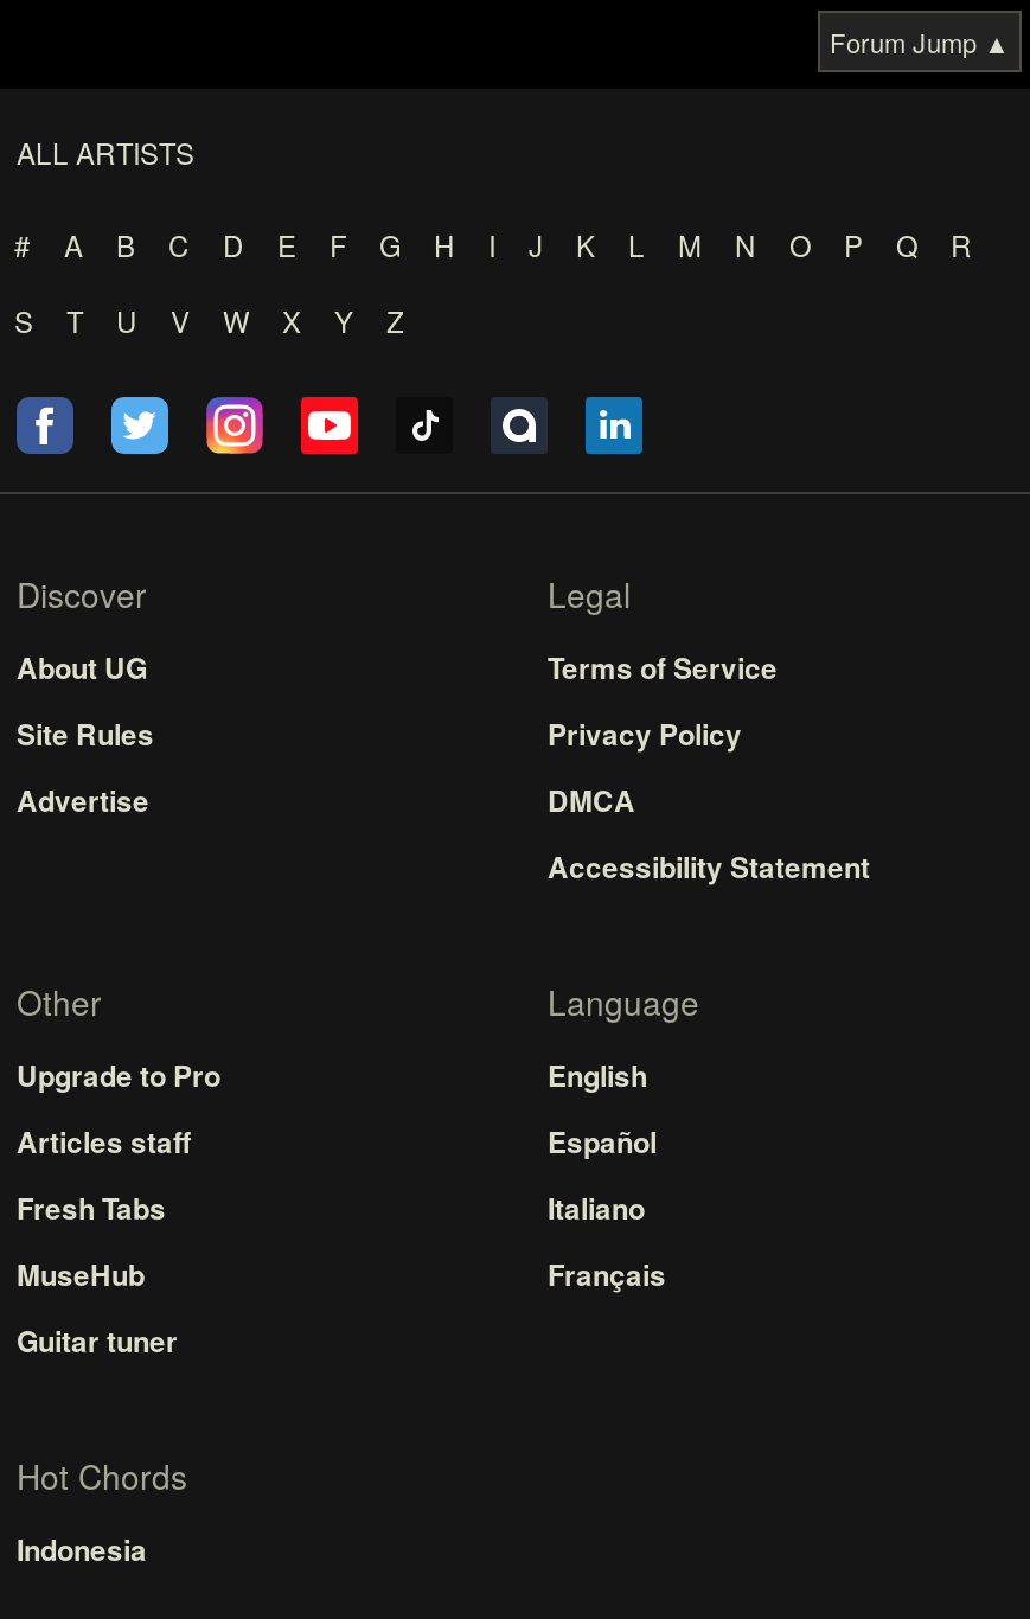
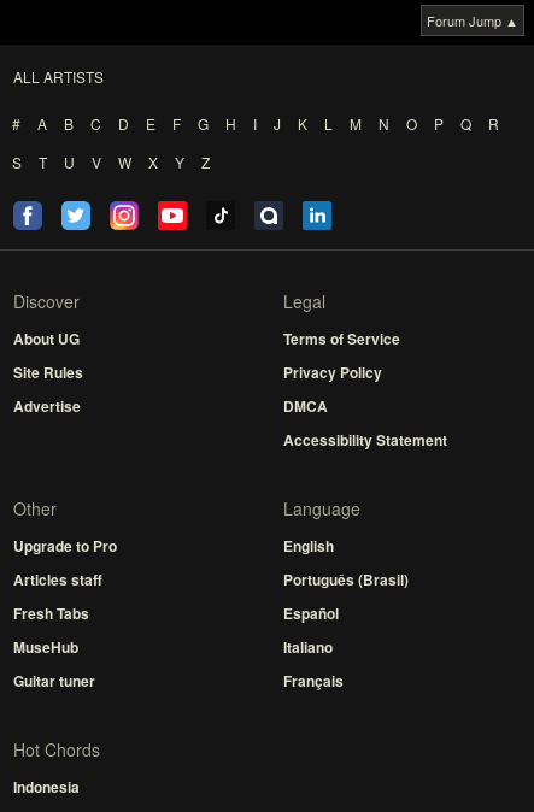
moved [548,1120,666,1295] -> [283,602,344,692]: Español | Italiano | Français
none -> [283,569,409,590] Português (Brasil)

